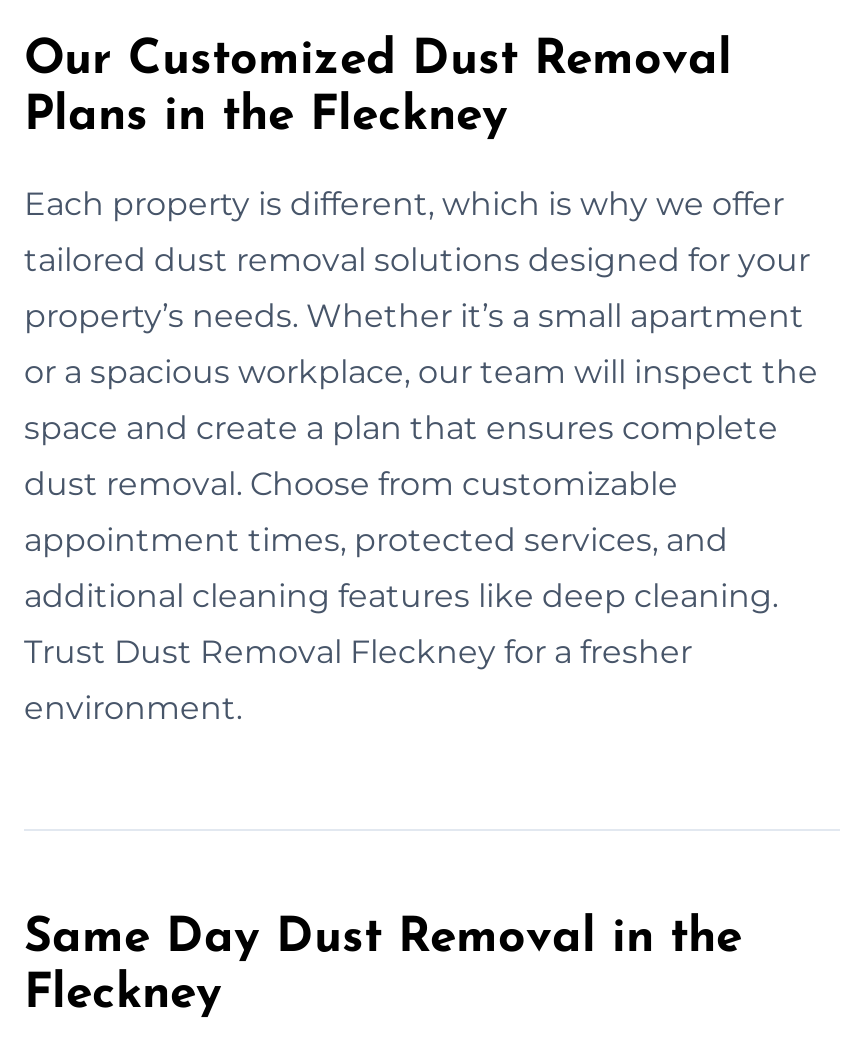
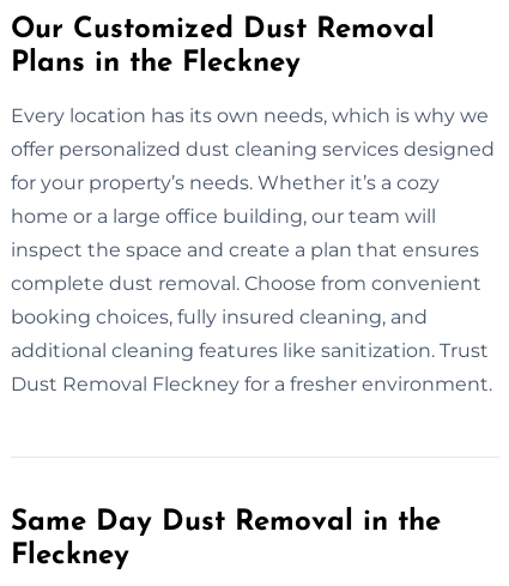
[24,184,818,726] Each property is different, which is why we offer | tailored dust removal solutions designed for your | property’s needs. Whether it’s a small apartment | or a spacious workplace, our team will inspect the | space and create a plan that ensures complete | dust removal. Choose from customizable | appointment times, protected services, and | additional cleaning features like deep cleaning. | Trust Dust Removal Fleckney for a fresher | environment. -> [11,104,495,395] Every location has its own needs, which is why we | offer personalized dust cleaning services designed | for your property’s needs. Whether it’s a cozy | home or a large office building, our team will | inspect the space and create a plan that ensures | complete dust removal. Choose from convenient | booking choices, fully insured cleaning, and | additional cleaning features like sanitization. Trust | Dust Removal Fleckney for a fresher environment.

